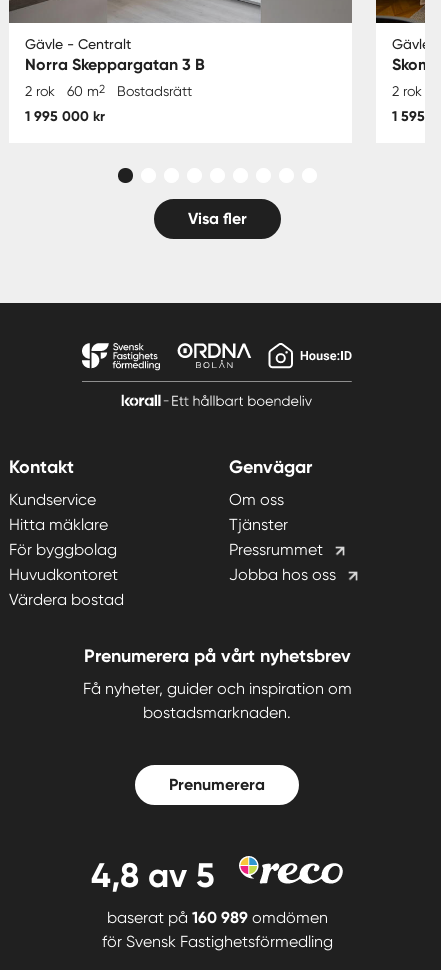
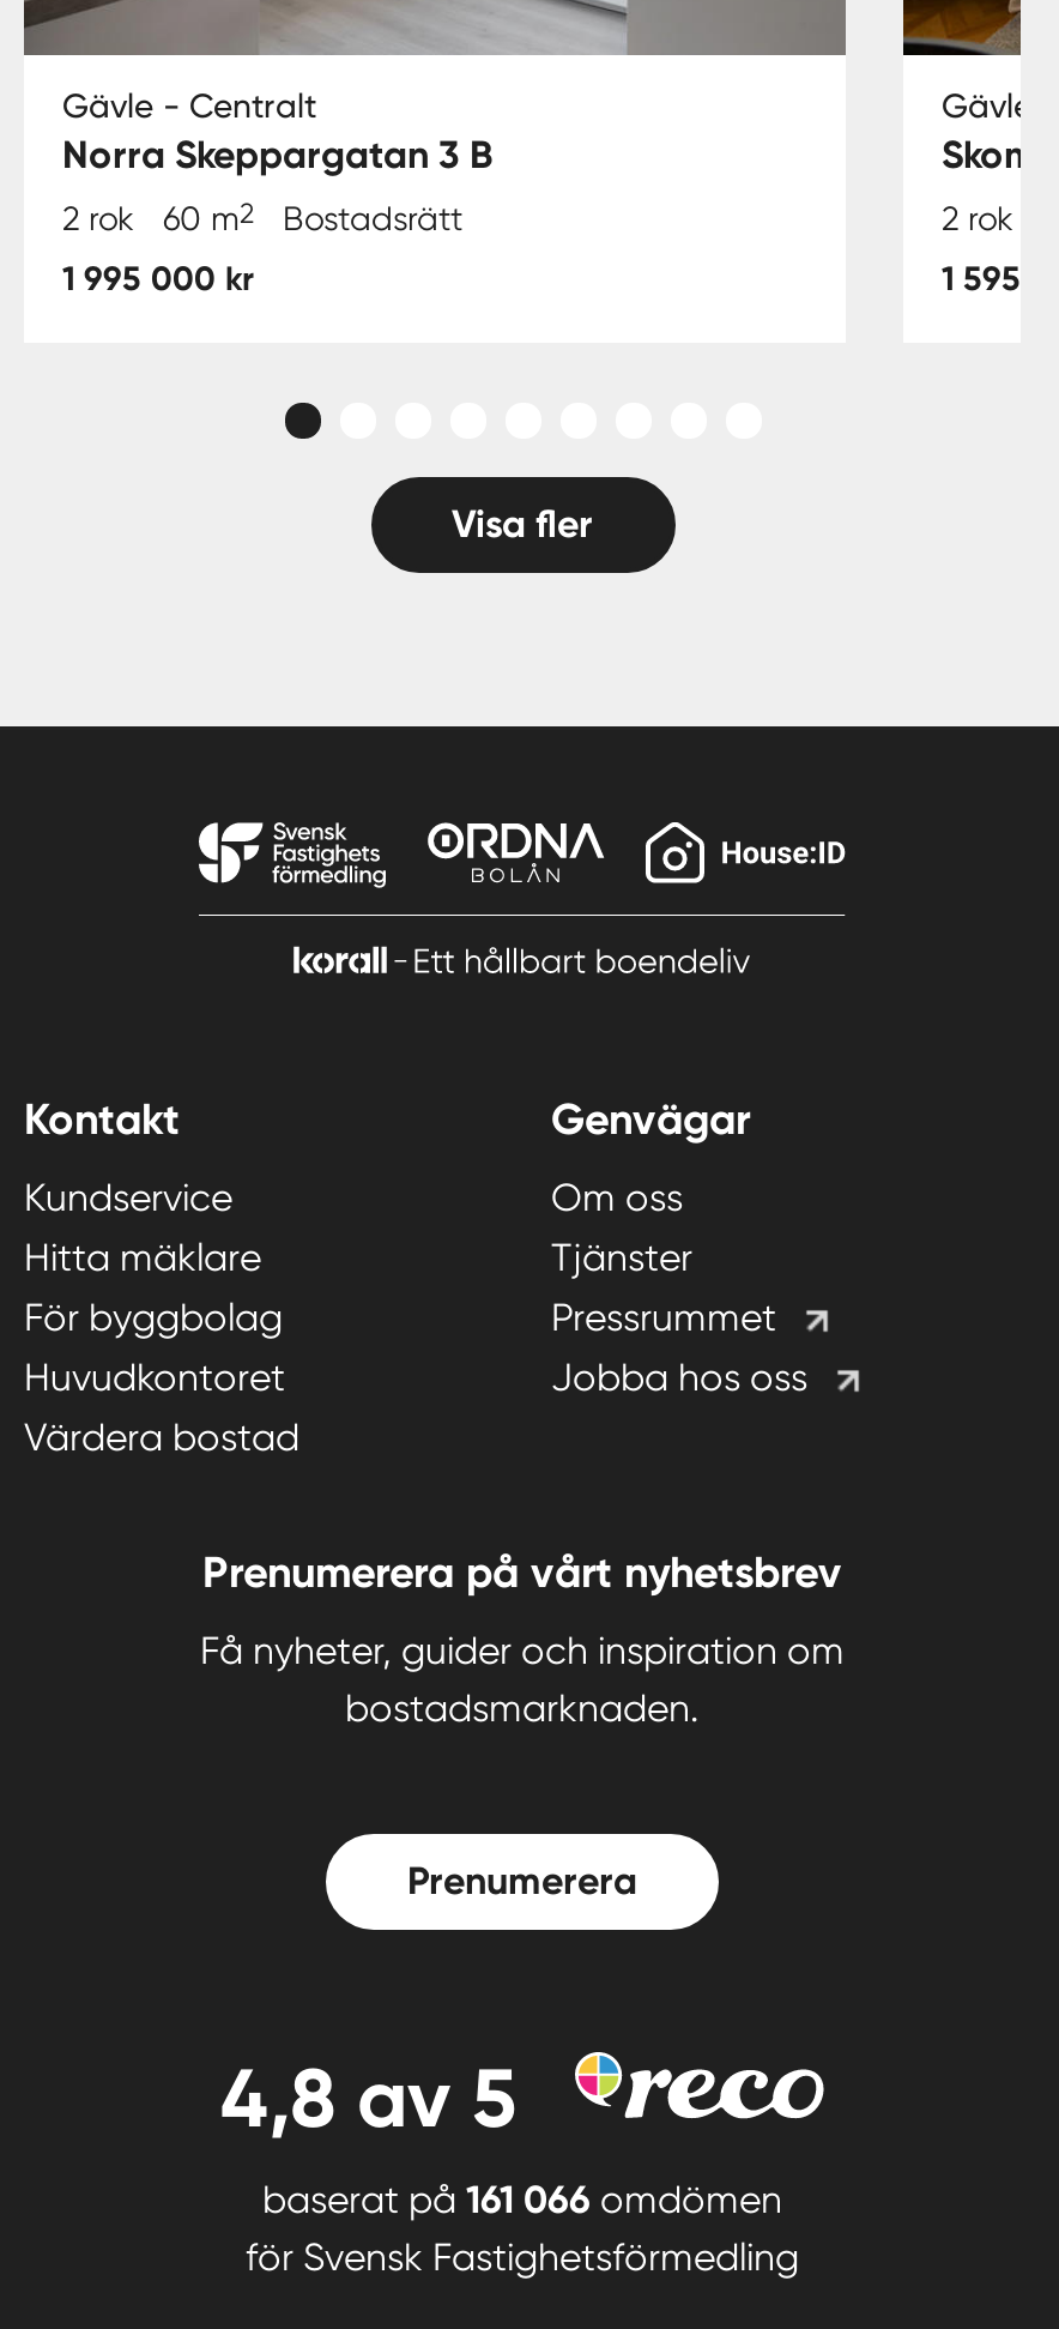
[106,908,327,927] baserat på 160 989 omdömen -> [262,2177,782,2223] baserat på 161 066 omdömen

